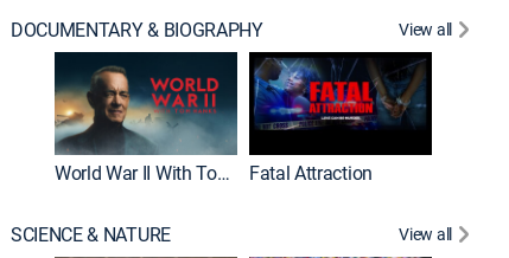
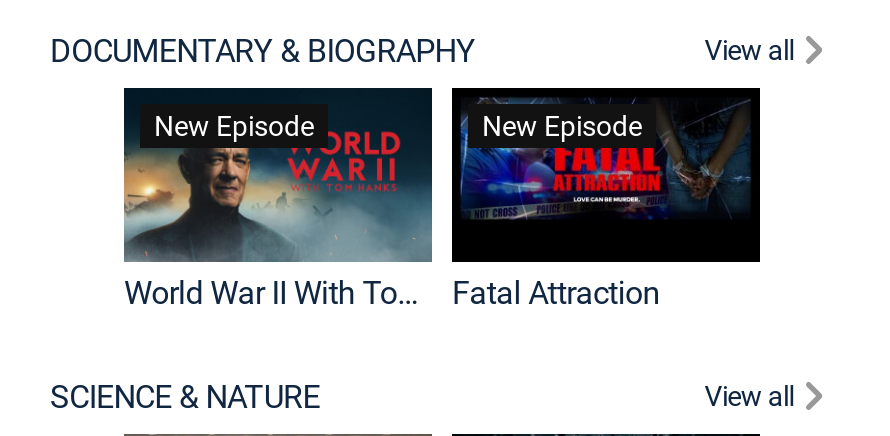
none -> [154,107,314,145] New Episode
none -> [482,107,642,145] New Episode

